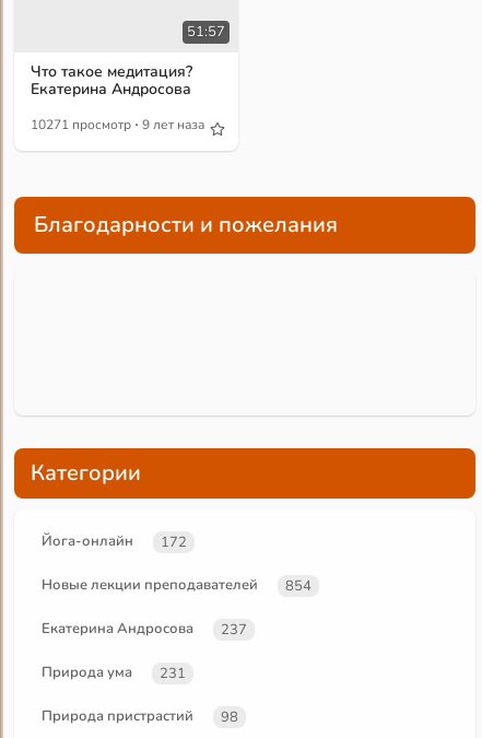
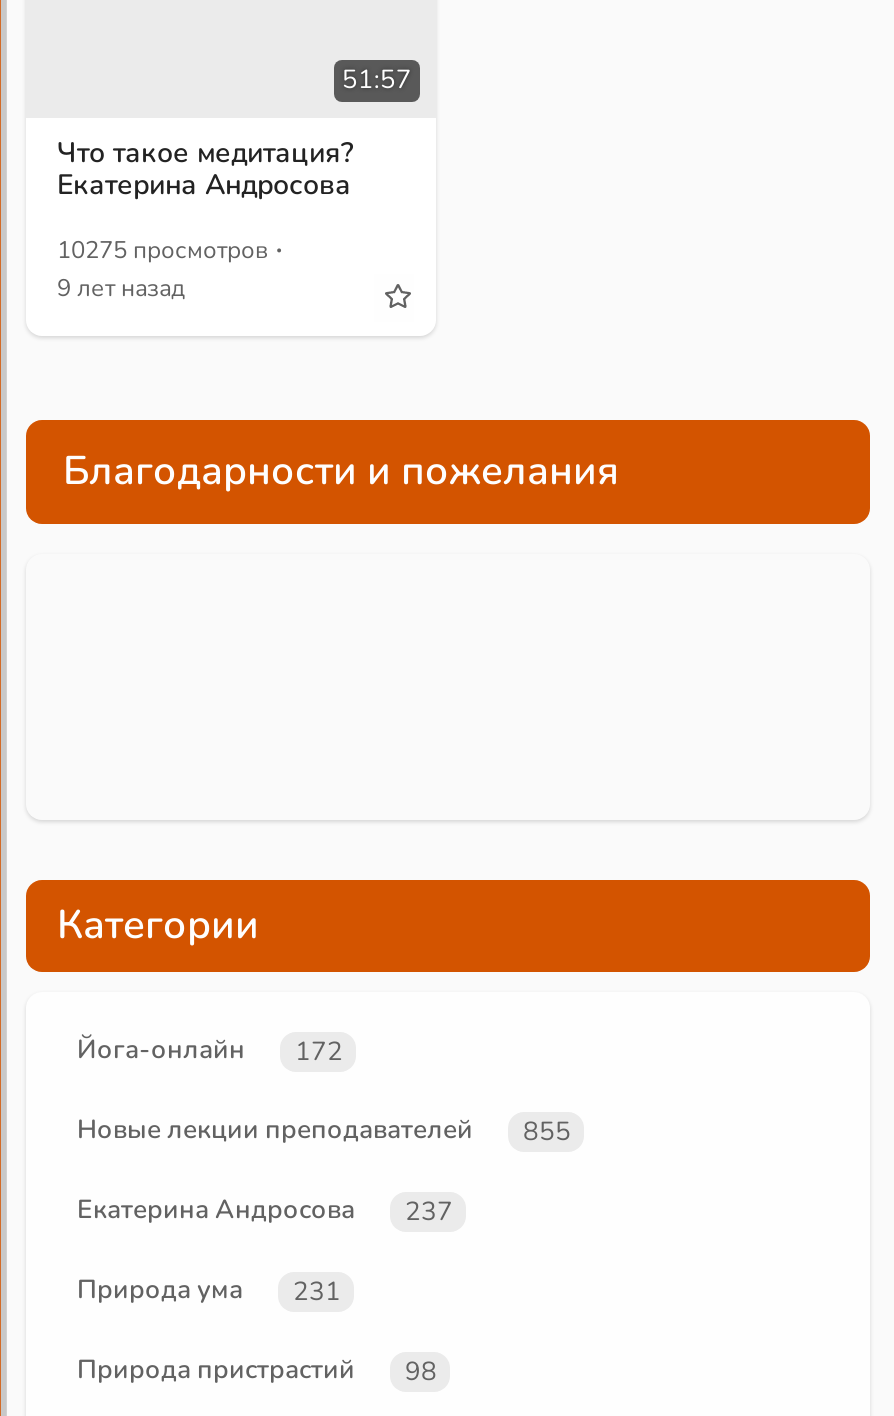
[31,110,212,136] 10271 просмотр · 9 лет назад -> [57,223,283,303] 10275 просмотров · | 9 лет назад
[42,575,312,596] Новые лекции преподавателей 854 -> [77,1112,571,1149] Новые лекции преподавателей 855

